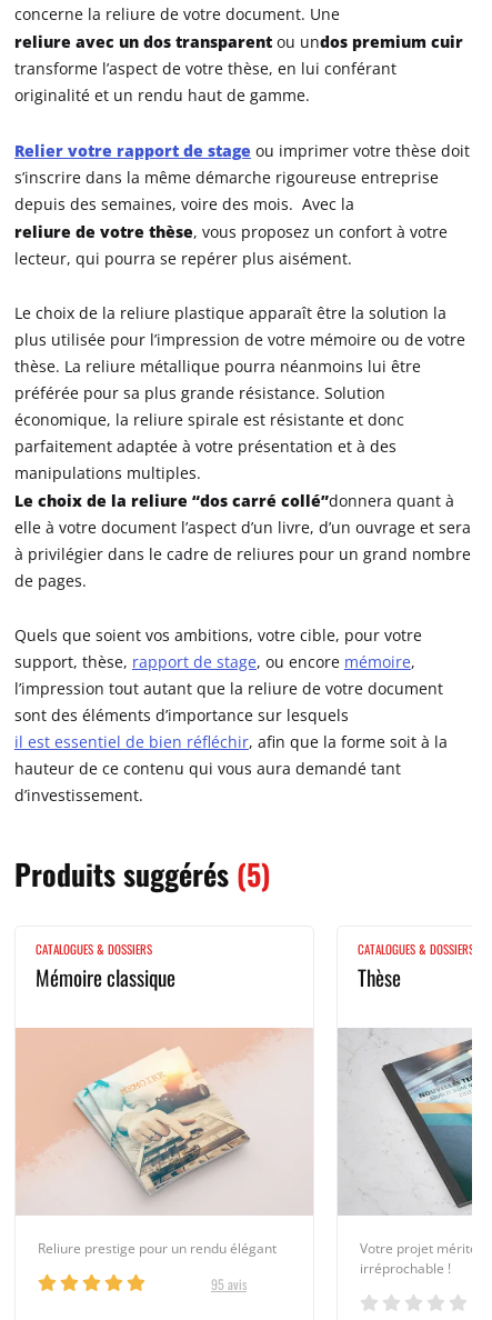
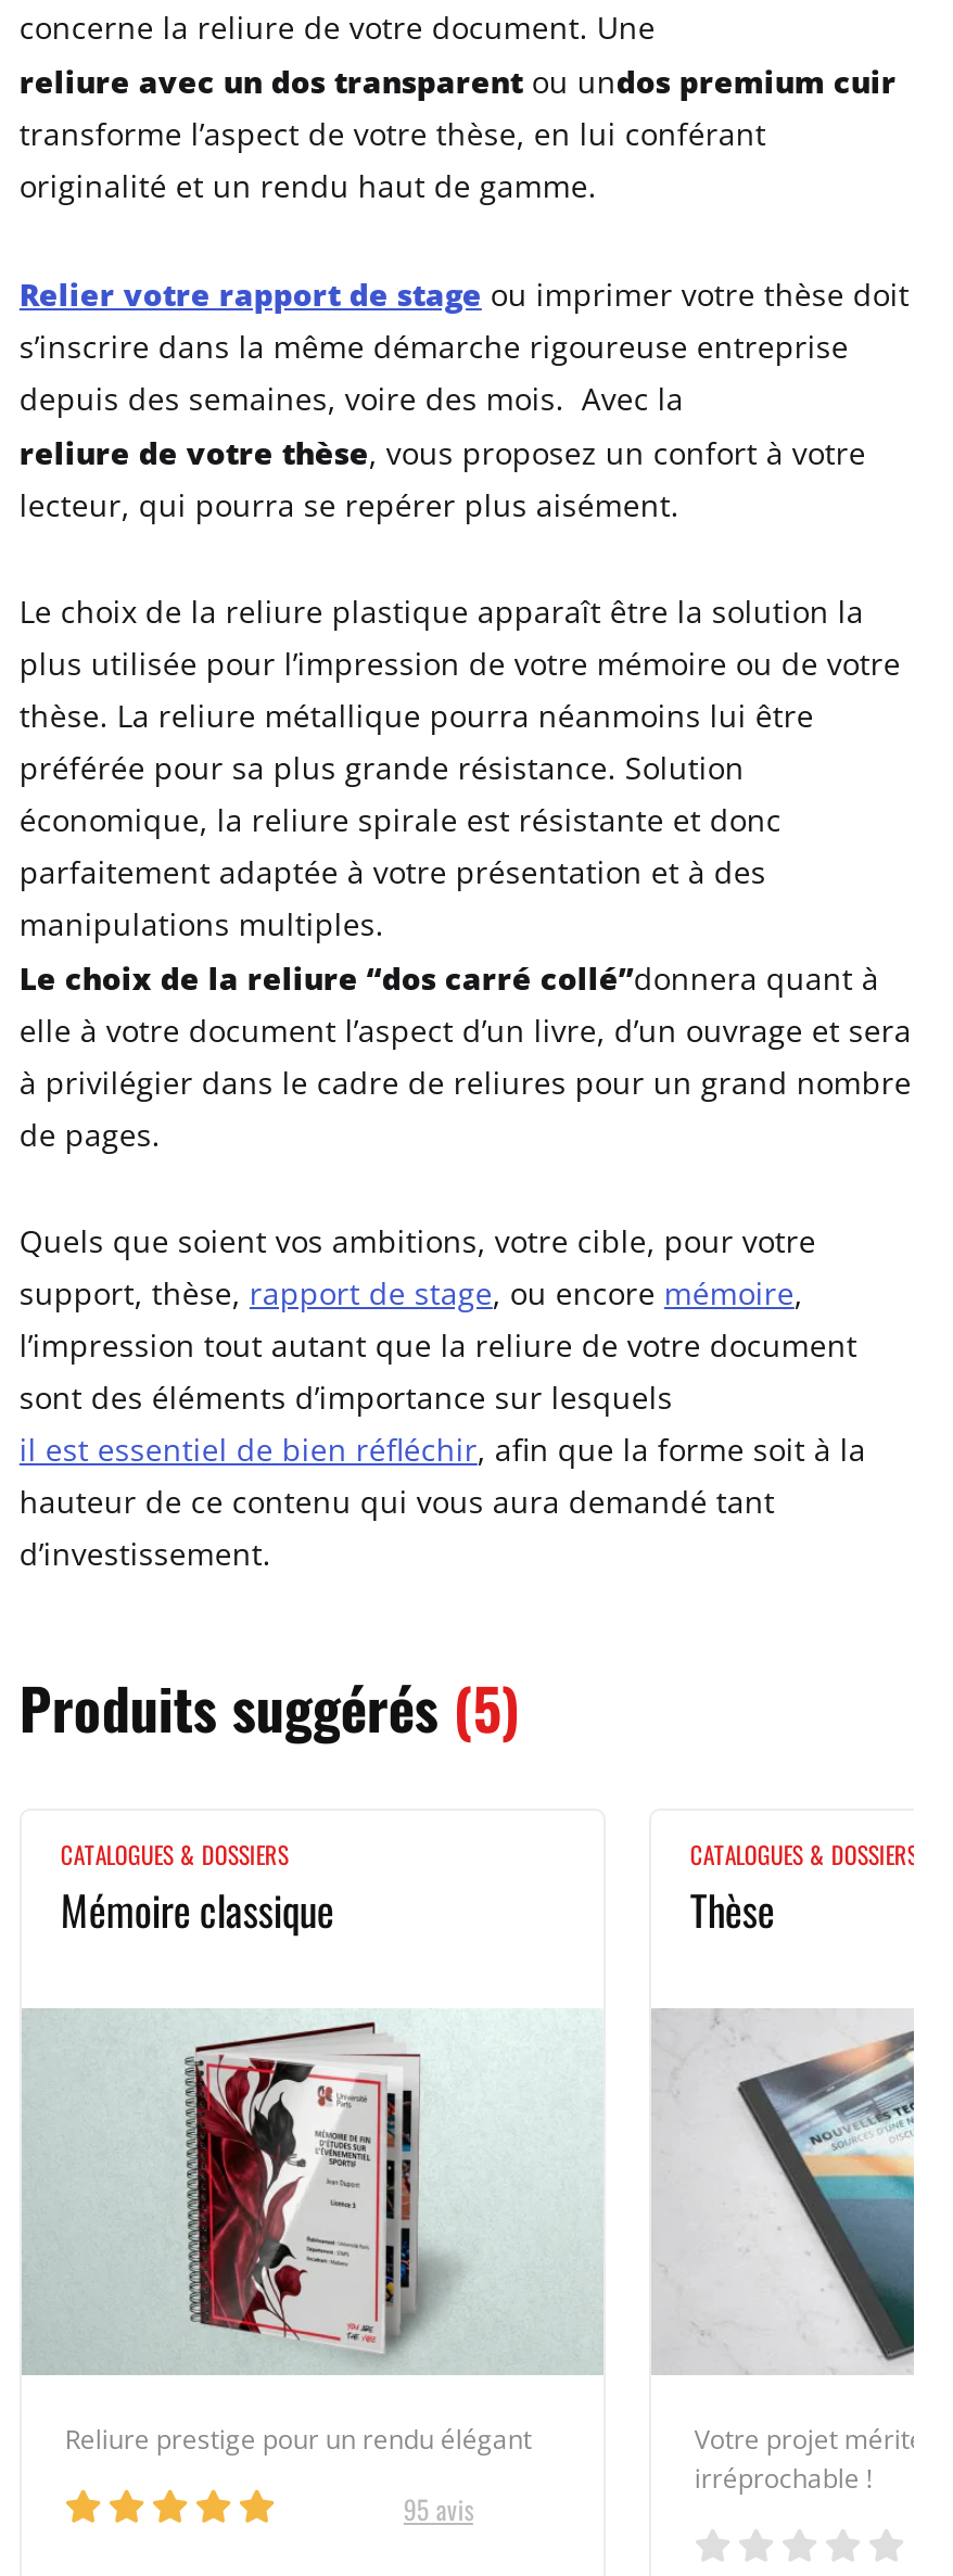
[16,1028,312,1214] [image] -> [22,2008,601,2375] [image]

